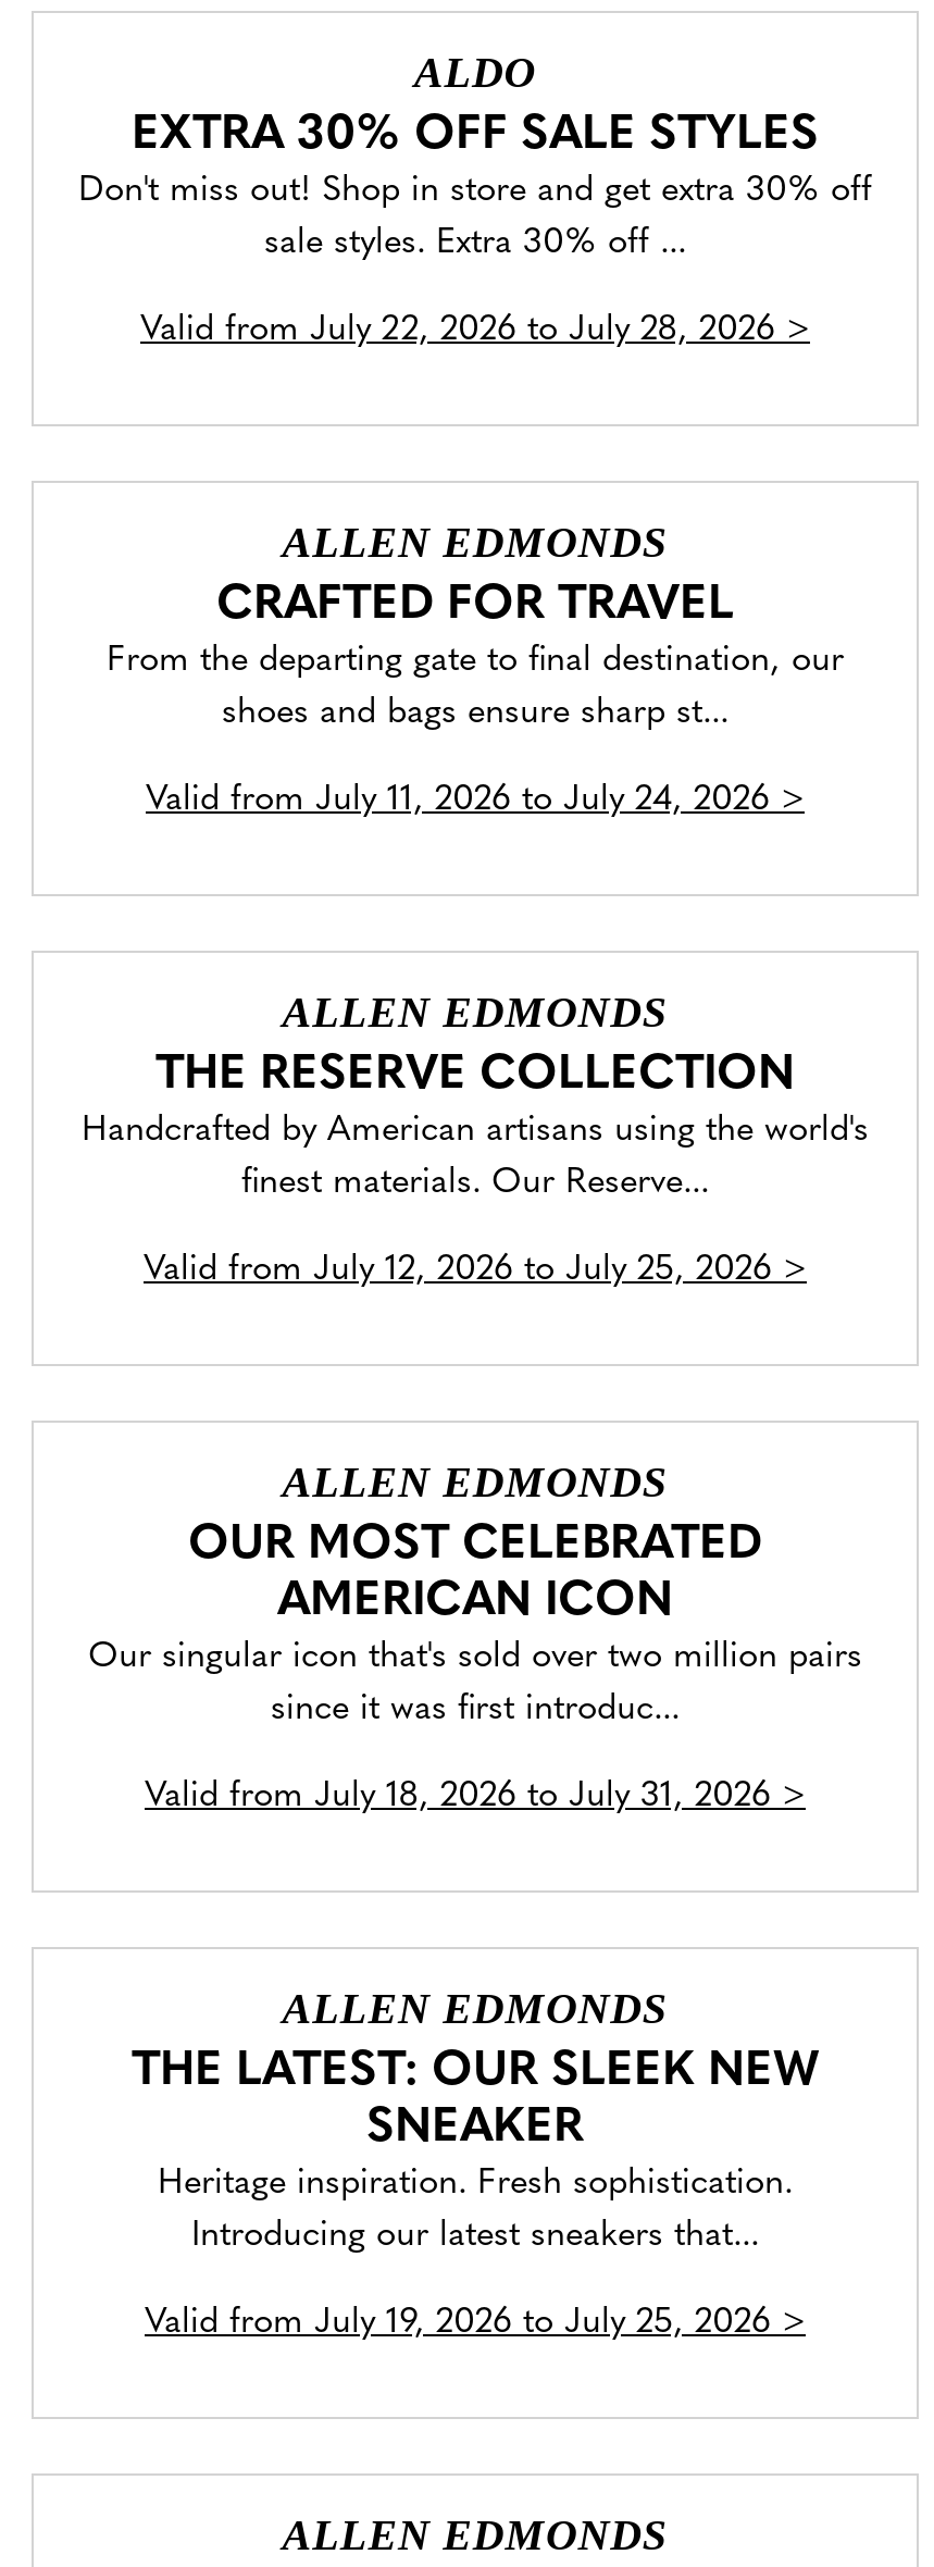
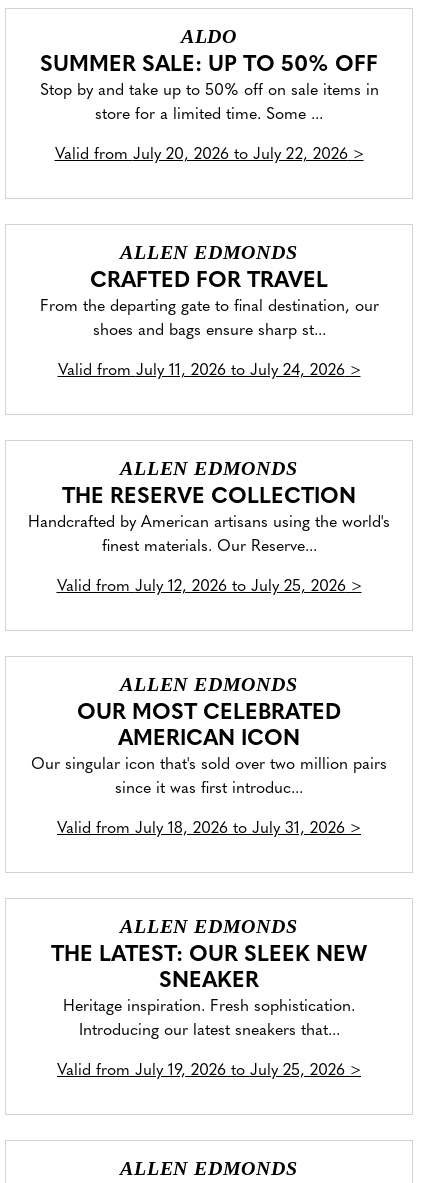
[78,113,872,209] EXTRA 30% OFF SALE STYLES | Don't miss out! Shop in store and get extra 30% off -> [39,55,378,99] SUMMER SALE: UP TO 50% OFF | Stop by and take up to 50% off on sale items in
[264,226,686,261] sale styles. Extra 30% off ... -> [95,107,323,123] store for a limited time. Some ...
[140,313,810,348] Valid from July 22, 2026 to July 28, 2026 > -> [54,147,363,163] Valid from July 20, 2026 to July 22, 2026 >

